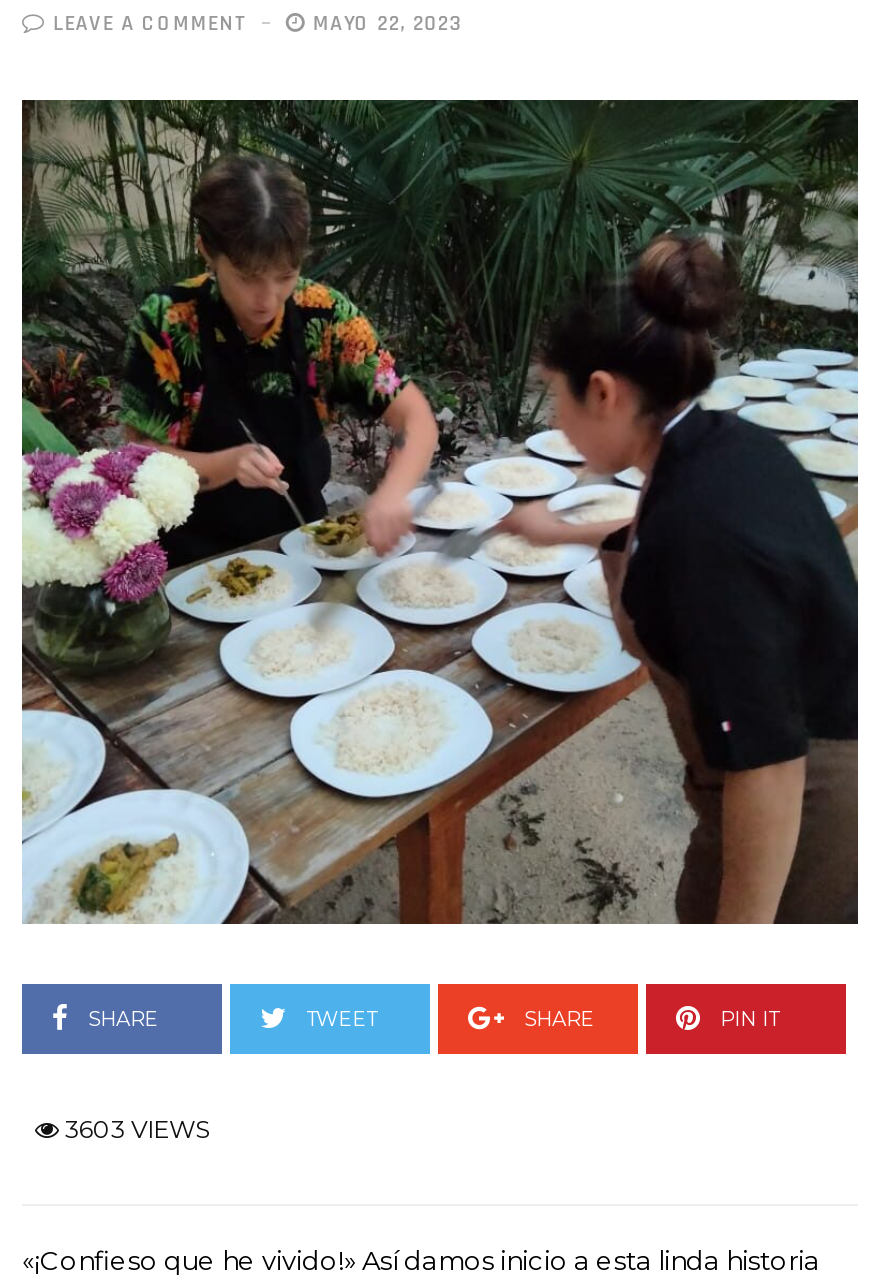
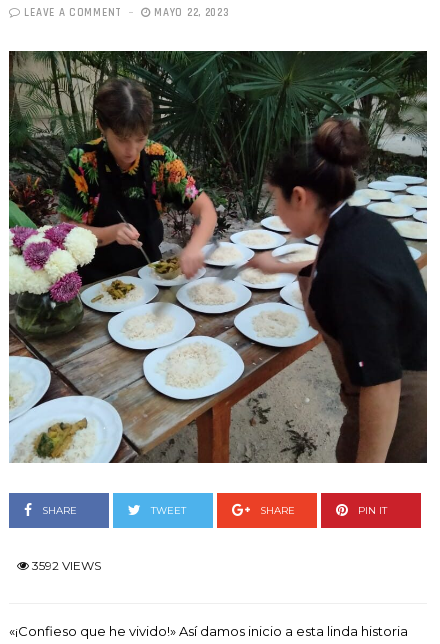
[59,1113,209,1143] 3603 VIEWS -> [29,557,101,572] 3592 VIEWS

